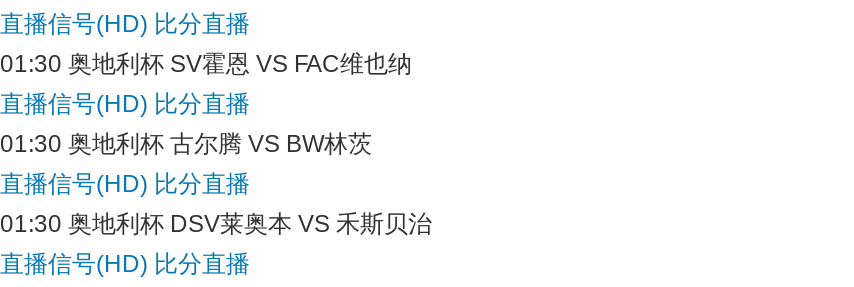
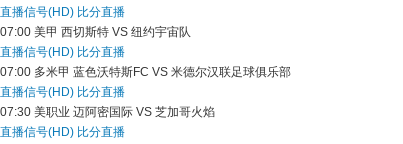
[0,50,412,78] 01:30 奥地利杯SV霍恩 VS FAC维也纳 -> [0,25,191,39] 07:00 美甲西切斯特 VS 纽约宇宙队
[0,130,372,158] 01:30 奥地利杯古尔腾 VS BW林茨 -> [0,65,291,79] 07:00 多米甲蓝色沃特斯FC VS 米德尔汉联足球俱乐部
[0,210,432,238] 01:30 奥地利杯DSV莱奥本 VS 禾斯贝治 -> [0,105,215,119] 07:30 美职业迈阿密国际 VS 芝加哥火焰

